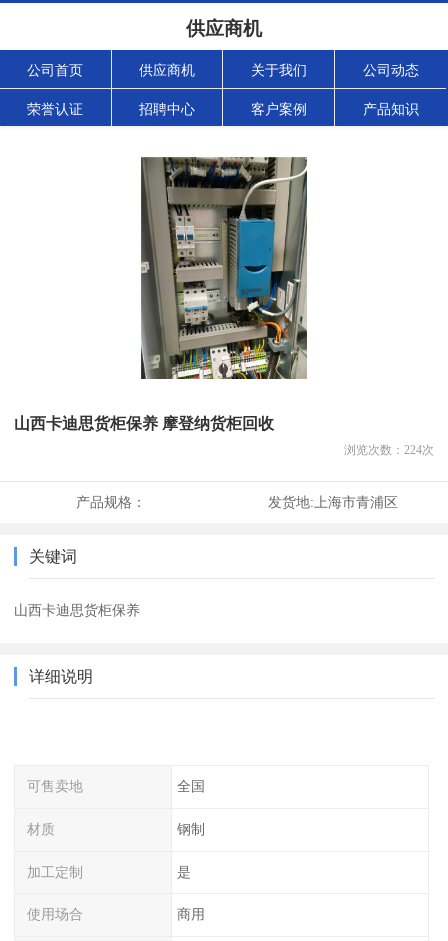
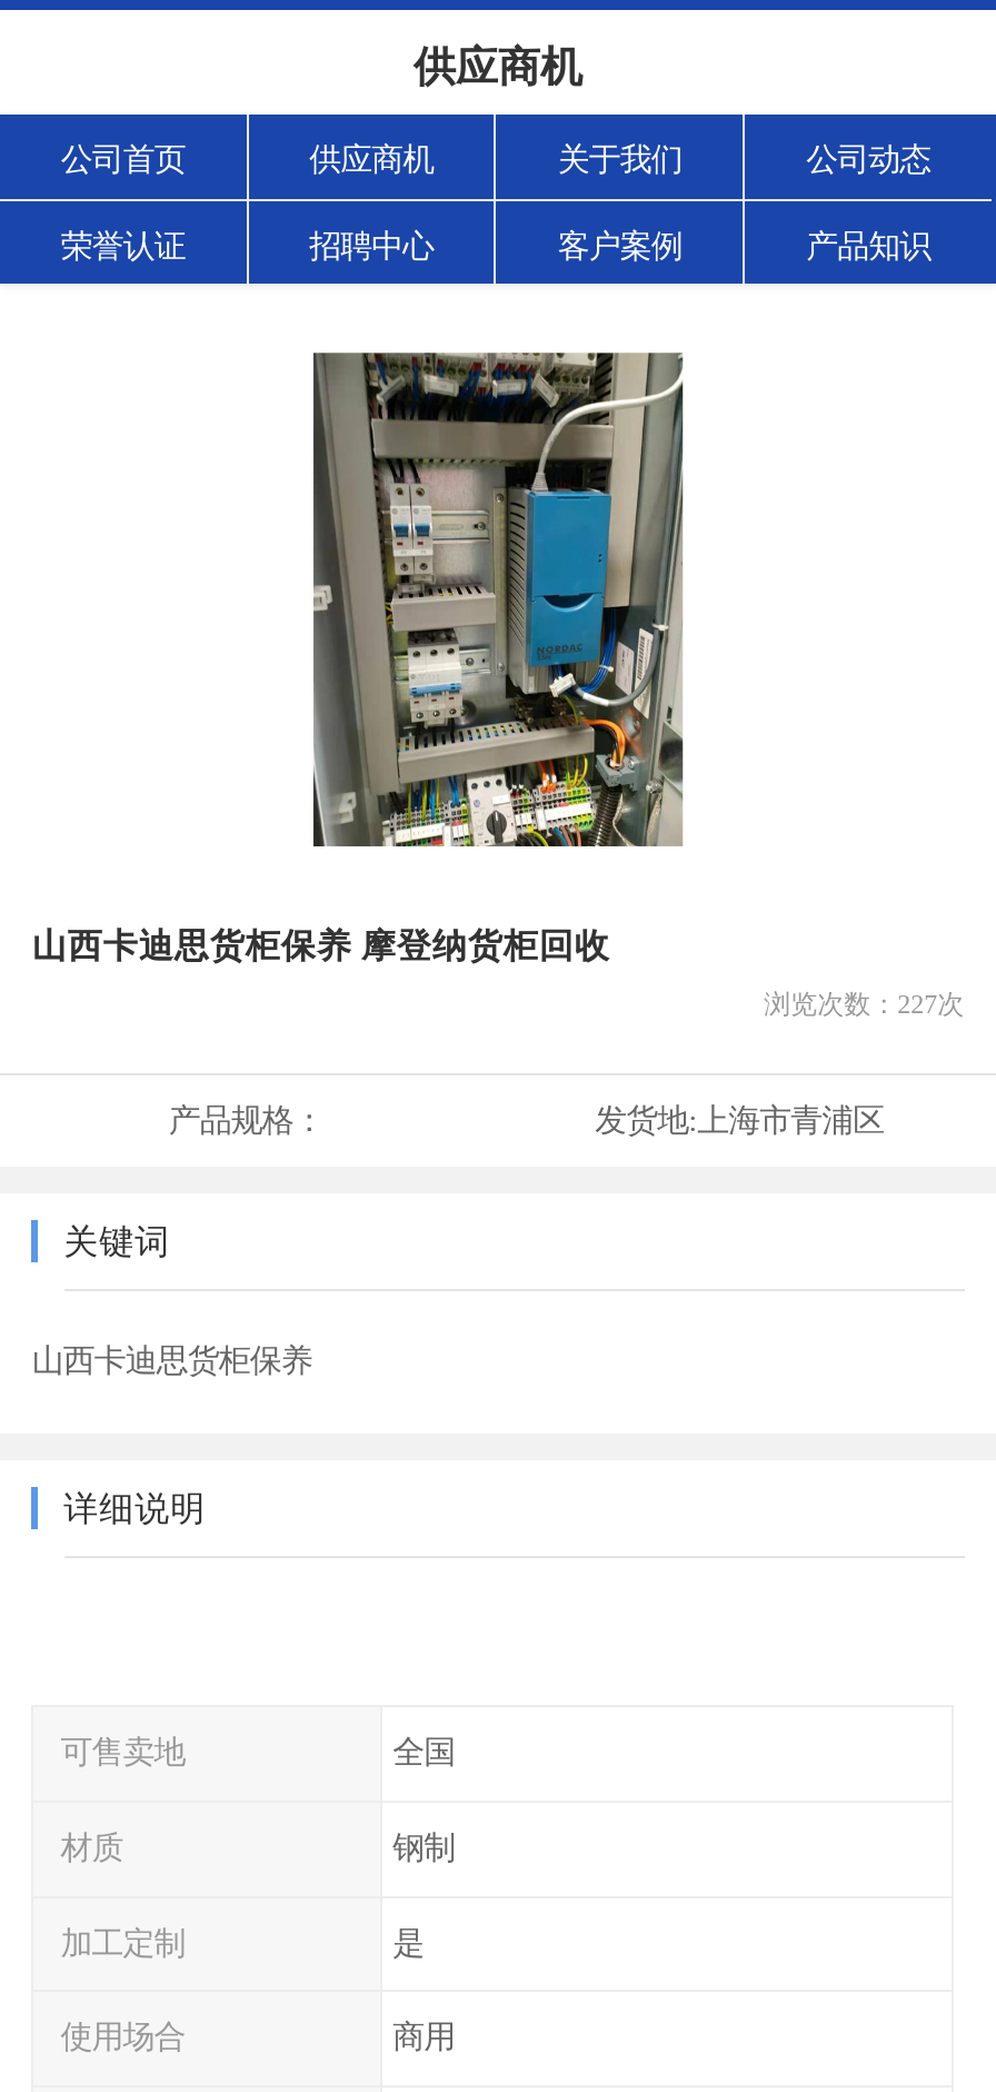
[344,443,434,457] 浏览次数：224次 -> [764,989,964,1020] 浏览次数：227次

